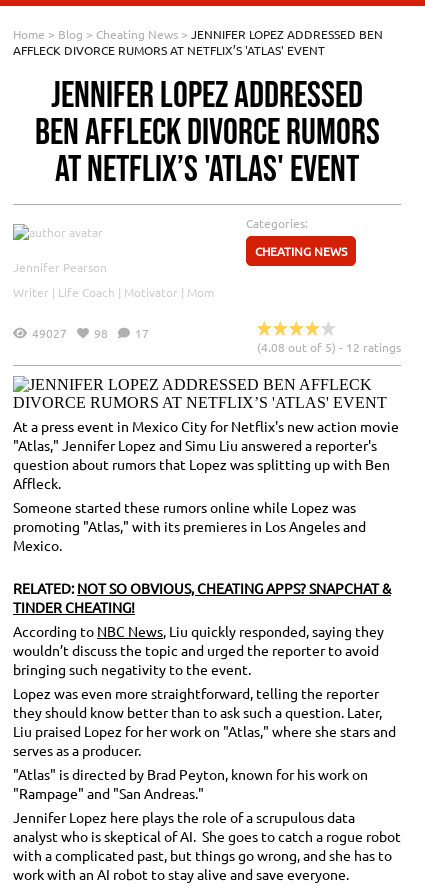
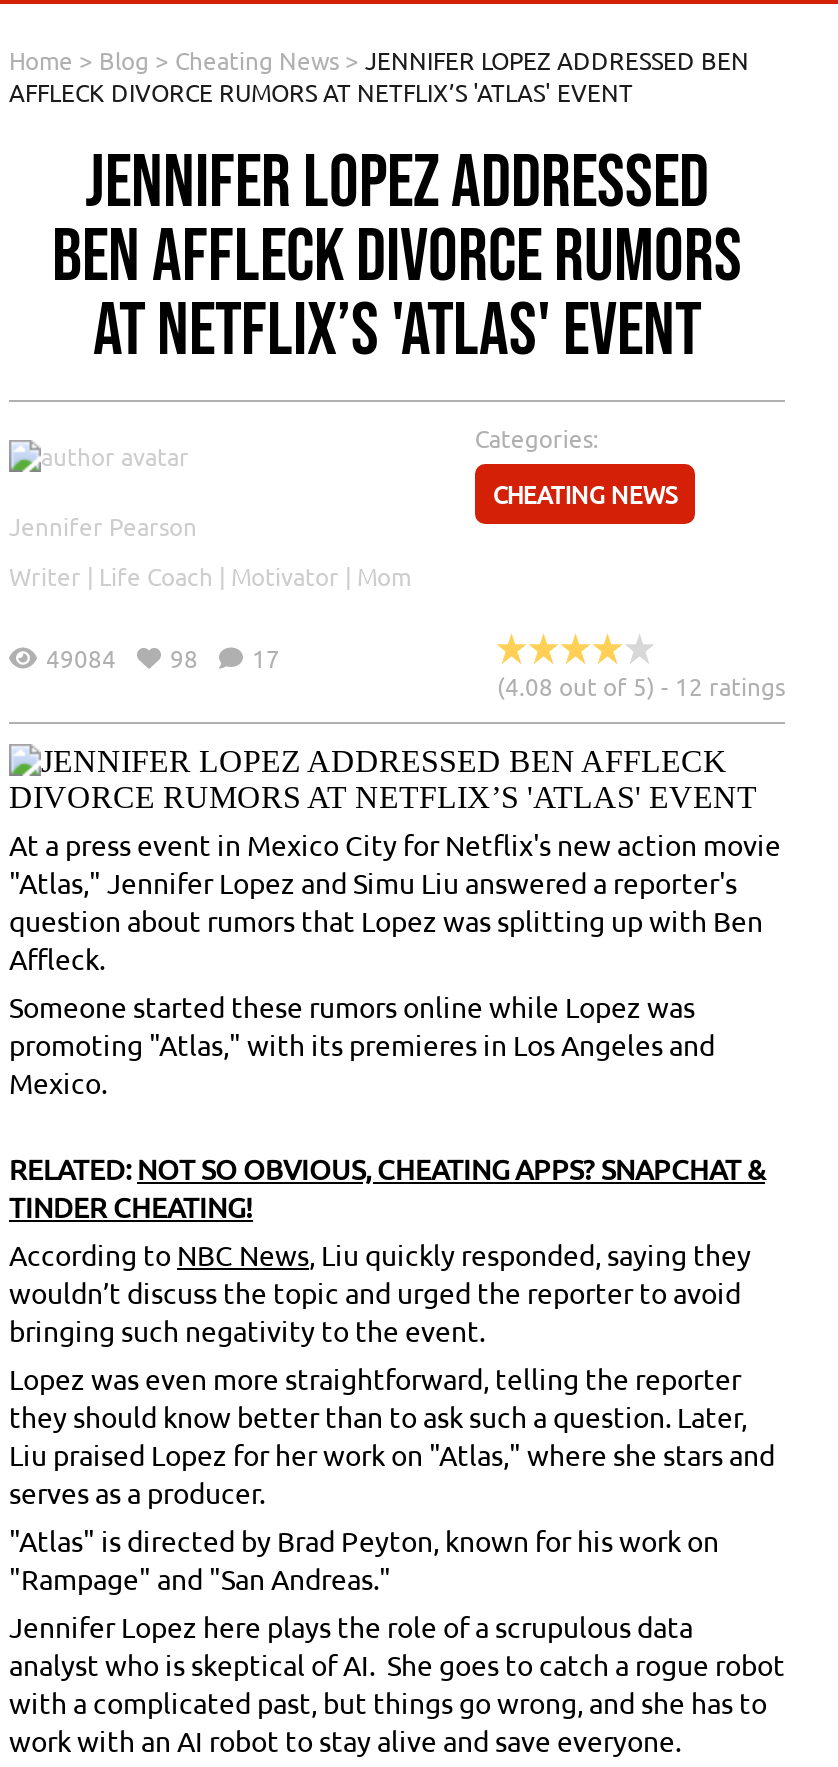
[31,325,148,341] 49027 98 17 -> [46,642,280,674] 49084 98 17

